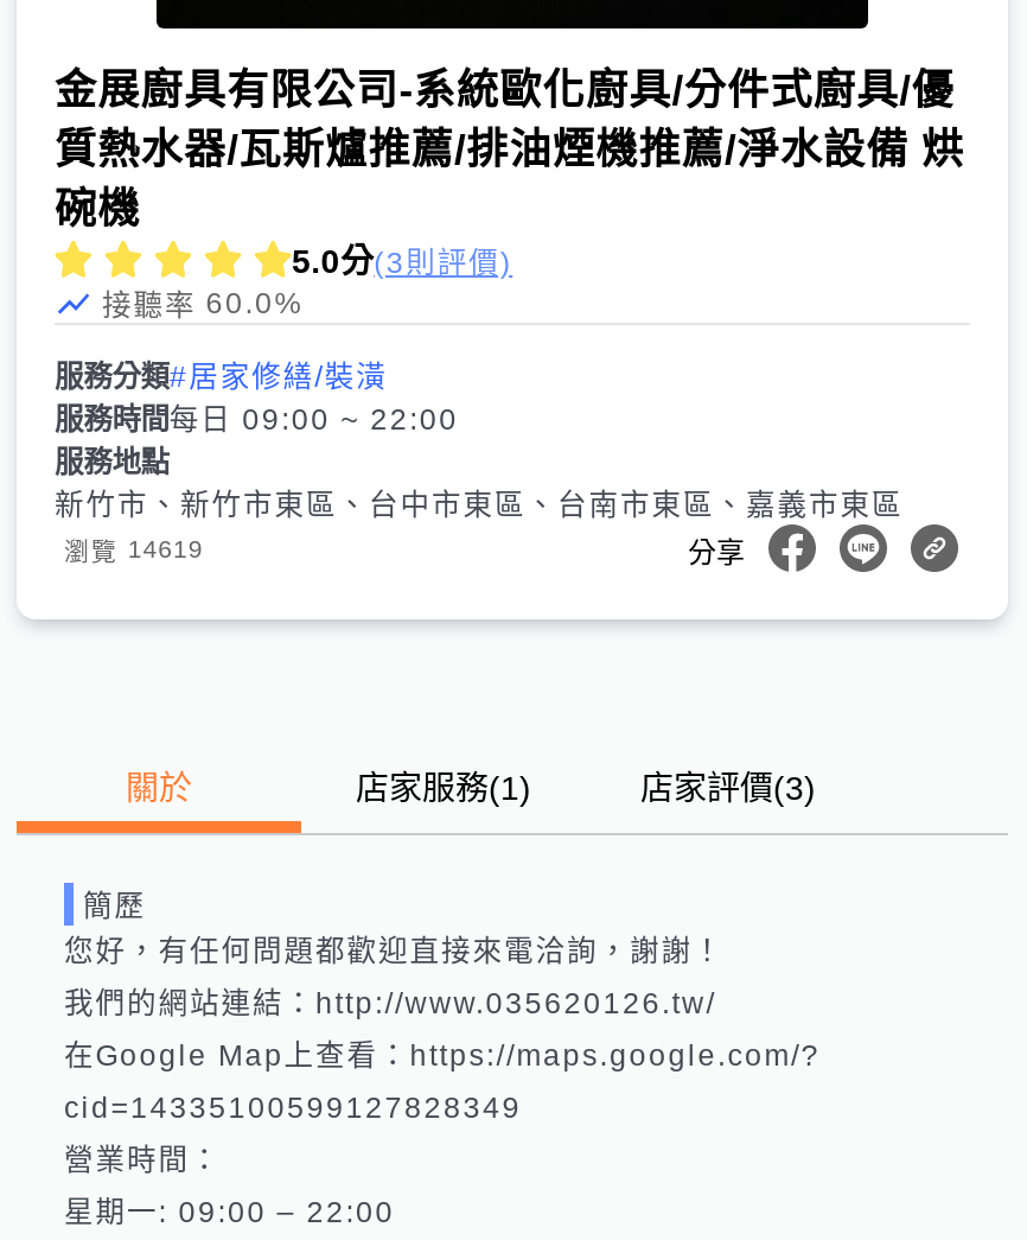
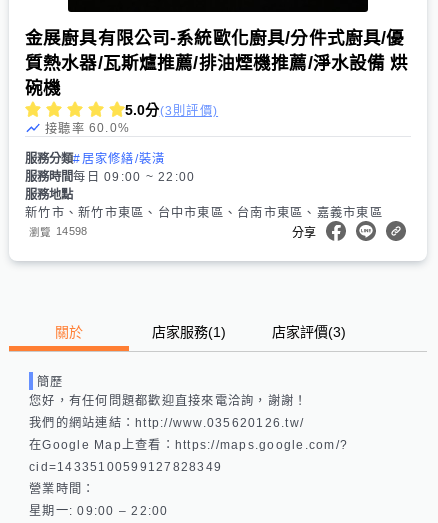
[64,534,204,564] 瀏覽 14619 -> [29,225,88,237] 瀏覽 14598

